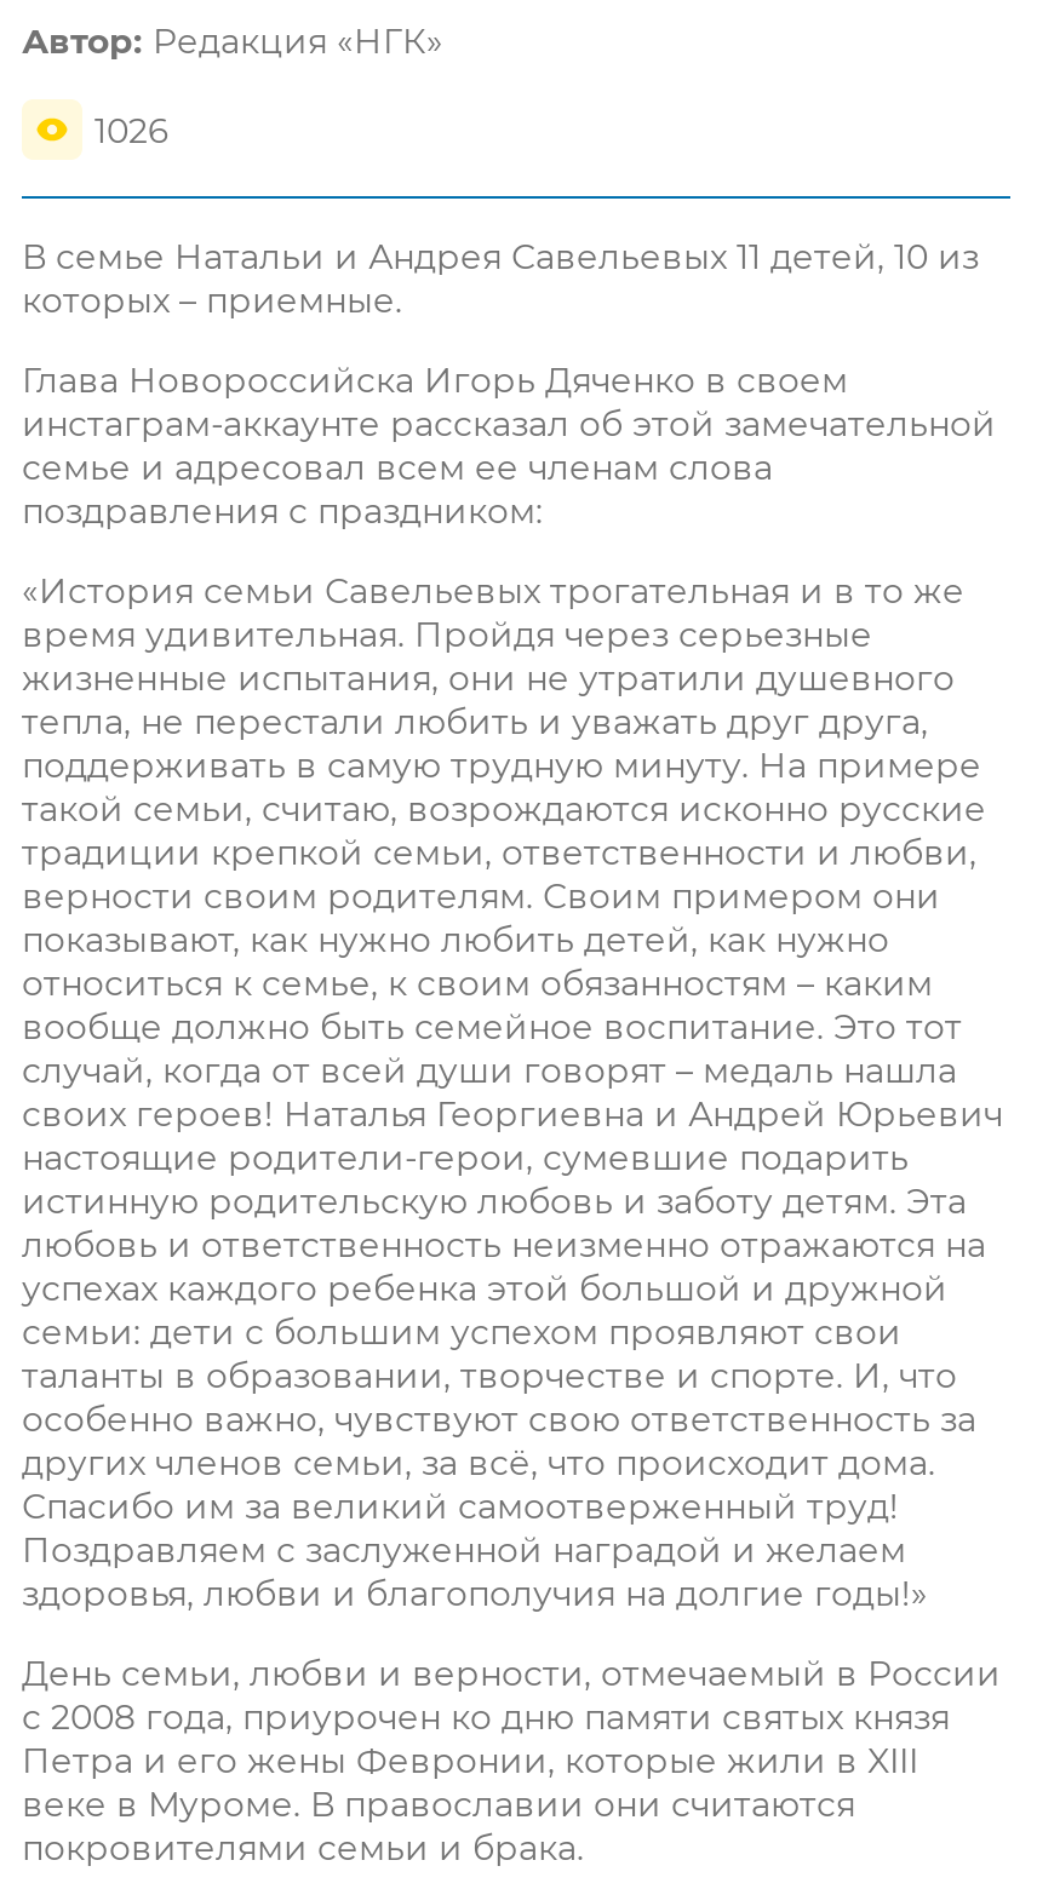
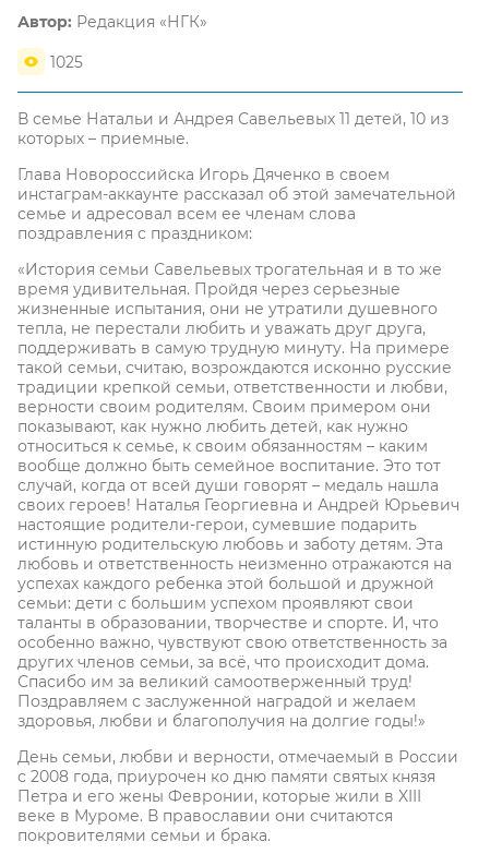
[94,108,170,151] 1026 -> [50,52,83,71] 1025

